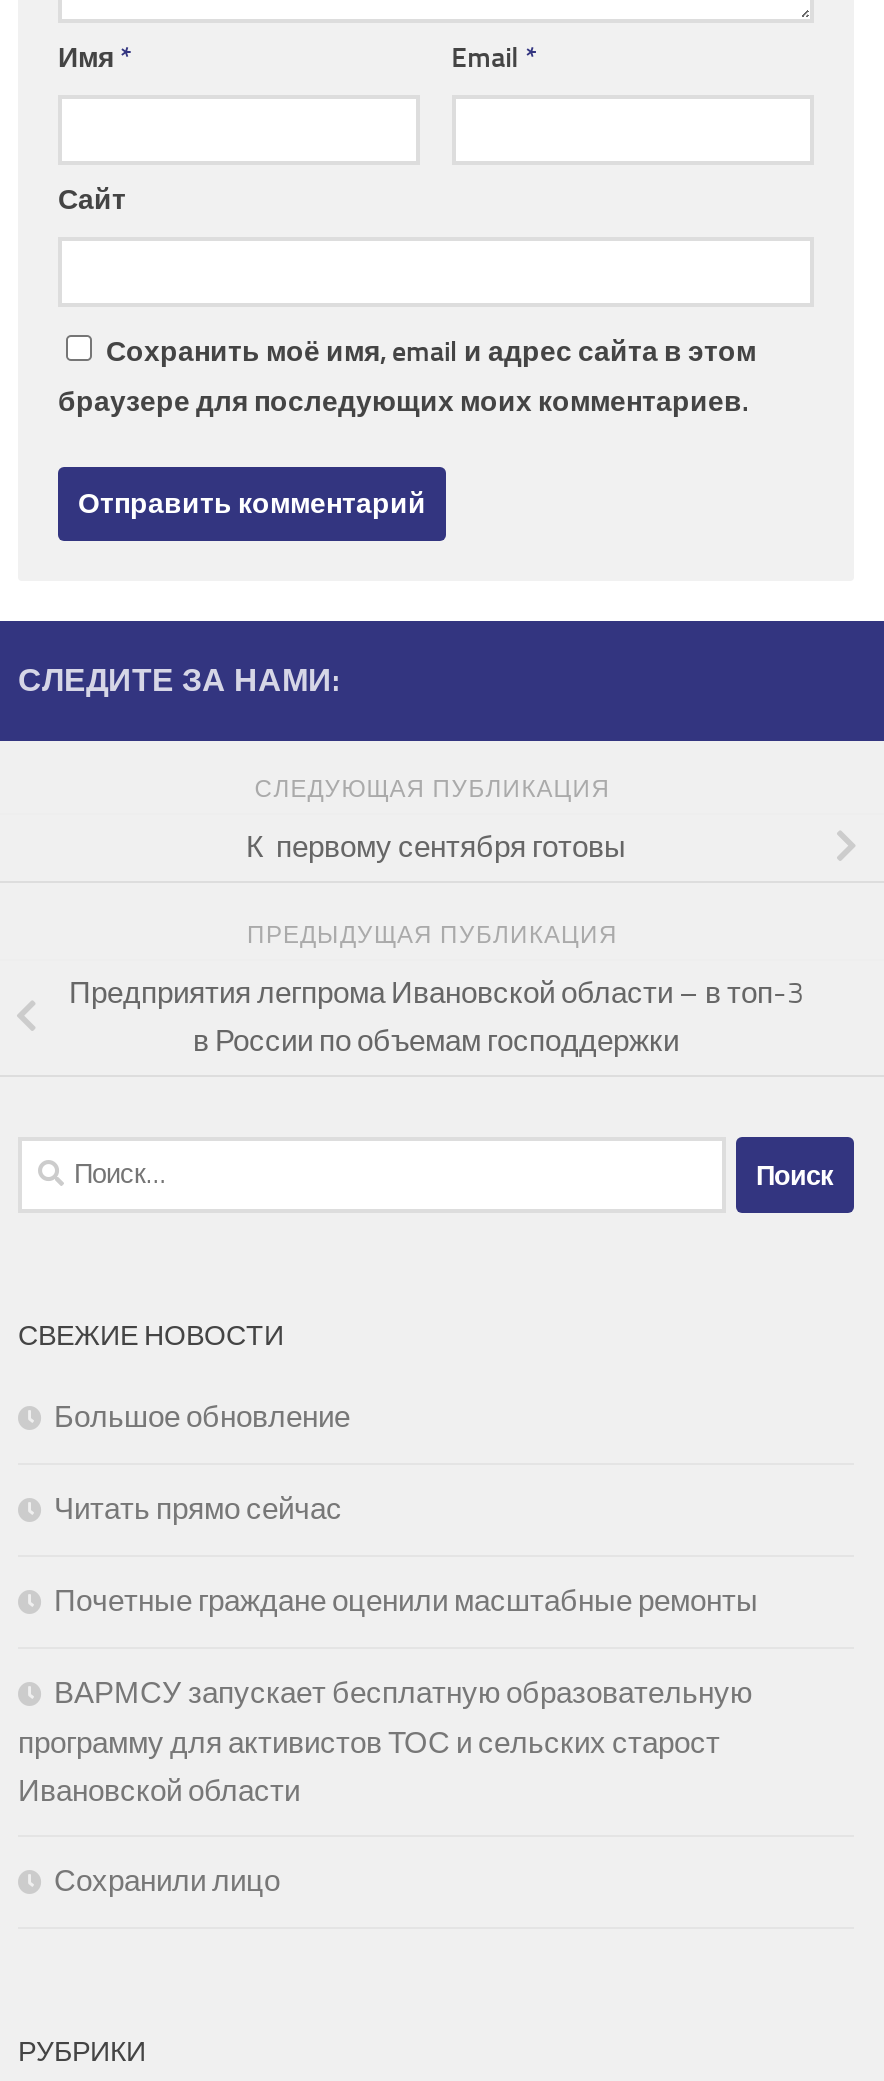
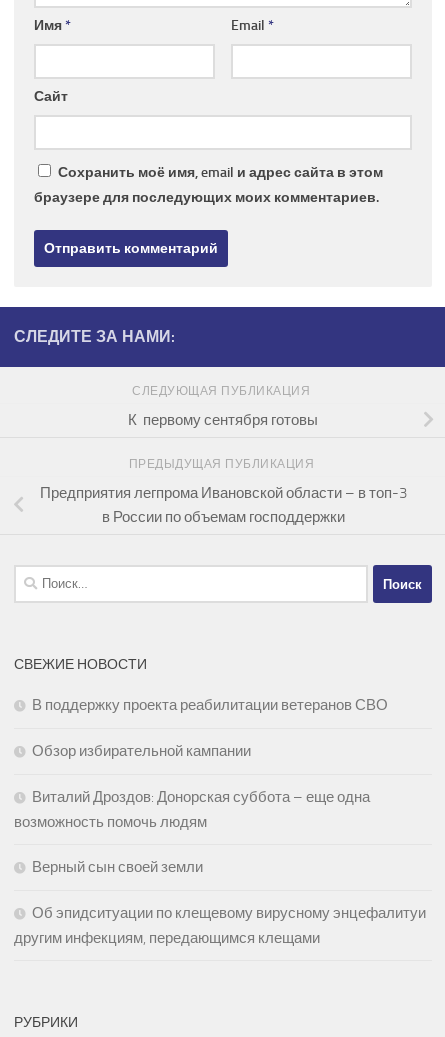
[54,1399,350,1435] Большое обновление -> [32,696,388,714] В поддержку проекта реабилитации ветеранов СВО
[54,1491,342,1527] Читать прямо сейчас -> [32,742,251,760] Обзор избирательной кампании
[54,1583,758,1619] Почетные граждане оценили масштабные ремонты -> [14,788,370,831] Виталий Дроздов: Донорская суббота – еще одна | возможность помочь людям
[18,1675,752,1809] ВАРМСУ запускает бесплатную образовательную | программу для активистов ТОС и сельских старост | Ивановской области -> [32,858,203,876] Верный сын своей земли
[54,1863,280,1899] Сохранили лицо -> [14,904,426,947] Об эпидситуации по клещевому вирусному энцефалитуи | другим инфекциям, передающимся клещами

